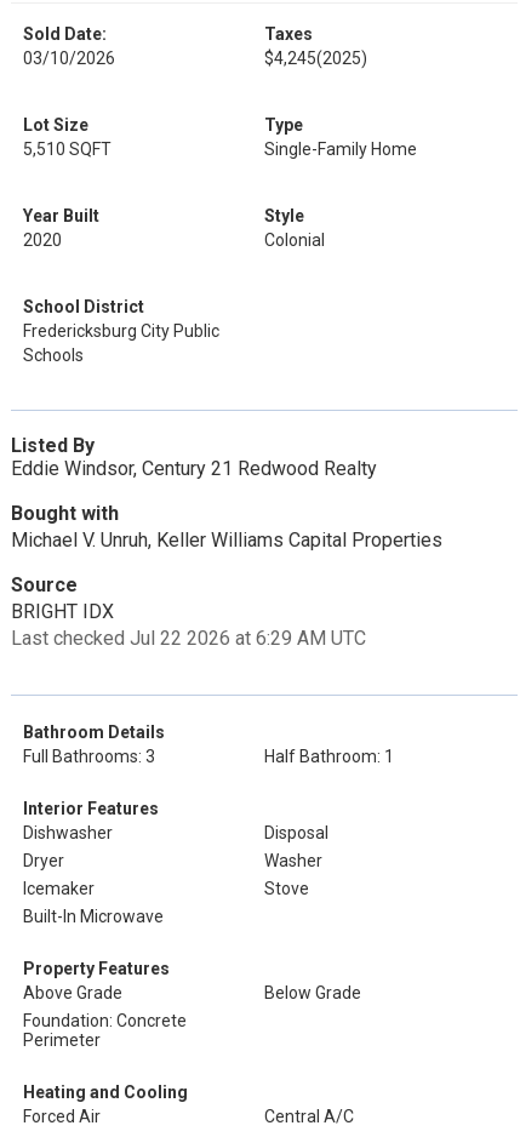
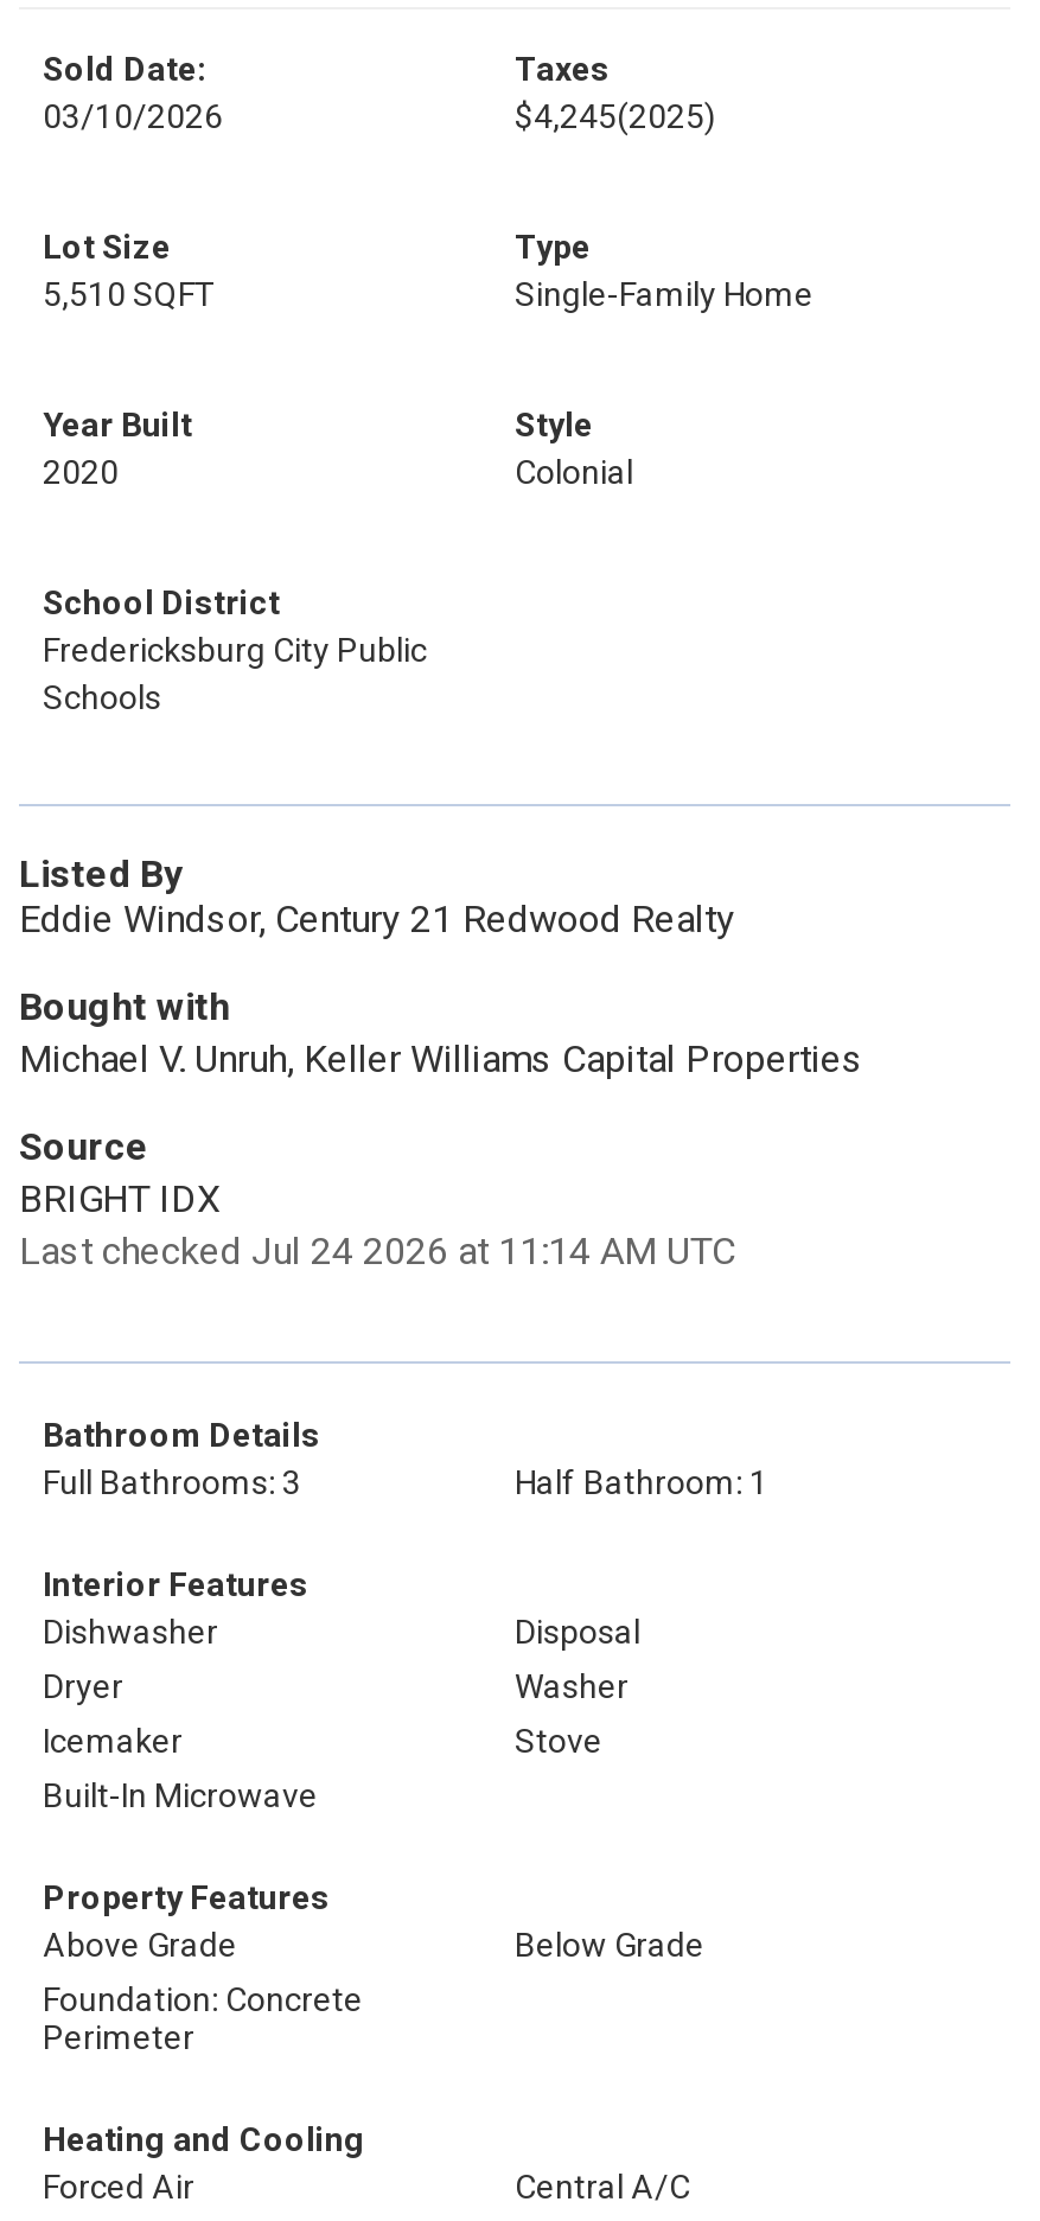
[11,627,366,650] Last checked Jul 22 2026 at 6:29 AM UTC -> [19,1228,735,1274] Last checked Jul 24 2026 at 11:14 AM UTC

